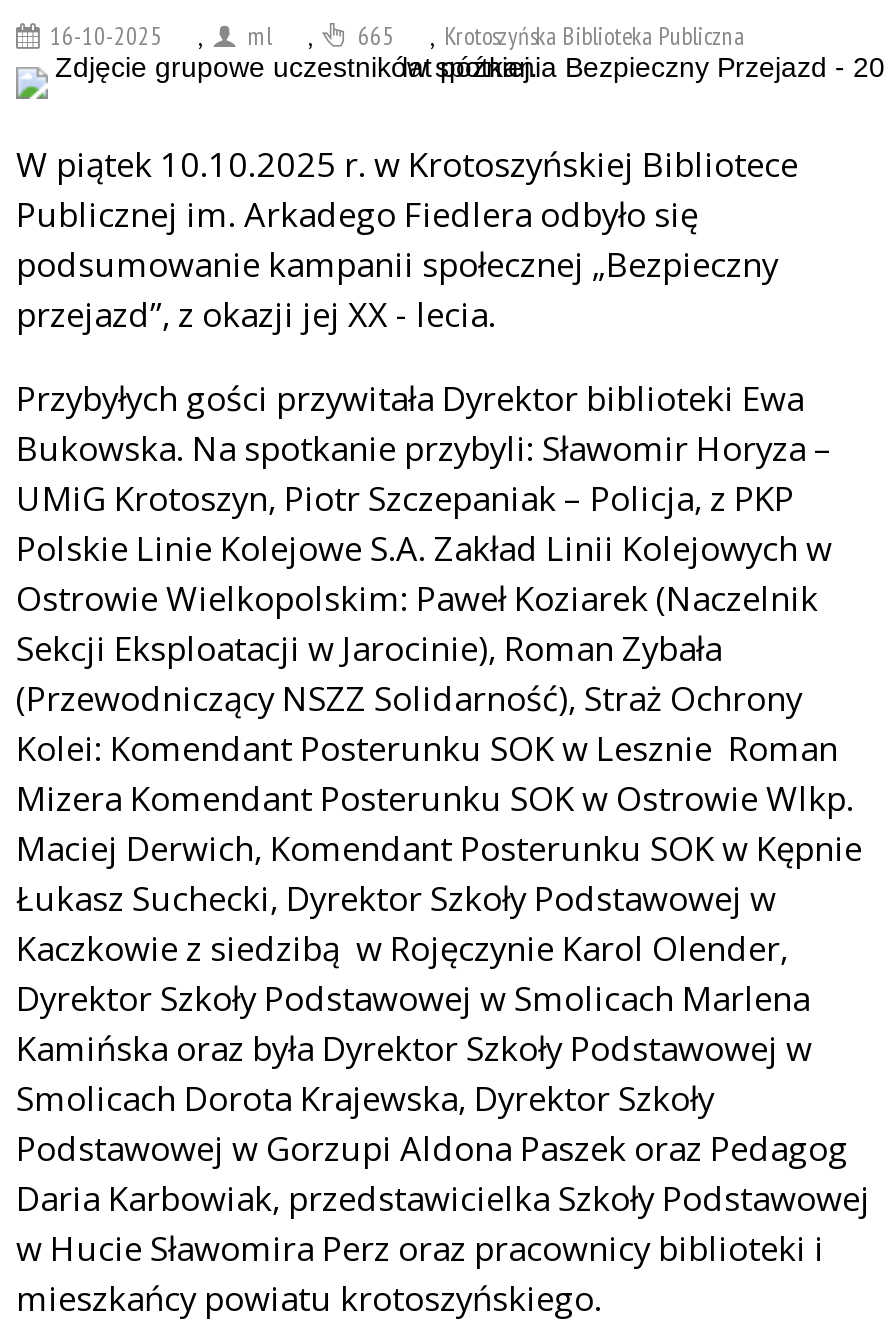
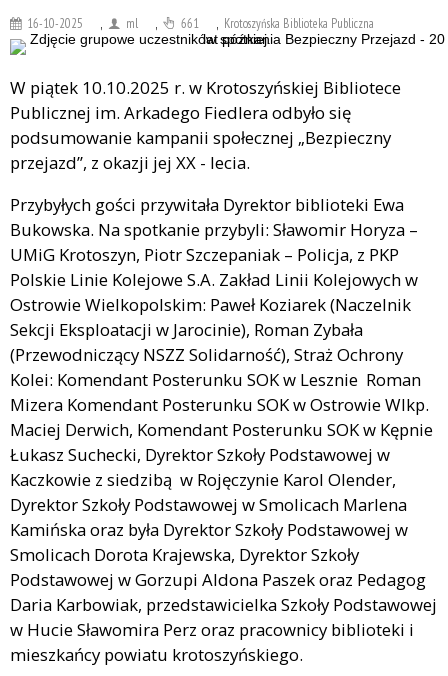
[358,19,744,51] 665 Krotoszyńska Biblioteka Publiczna -> [181,15,374,31] 661 Krotoszyńska Biblioteka Publiczna

